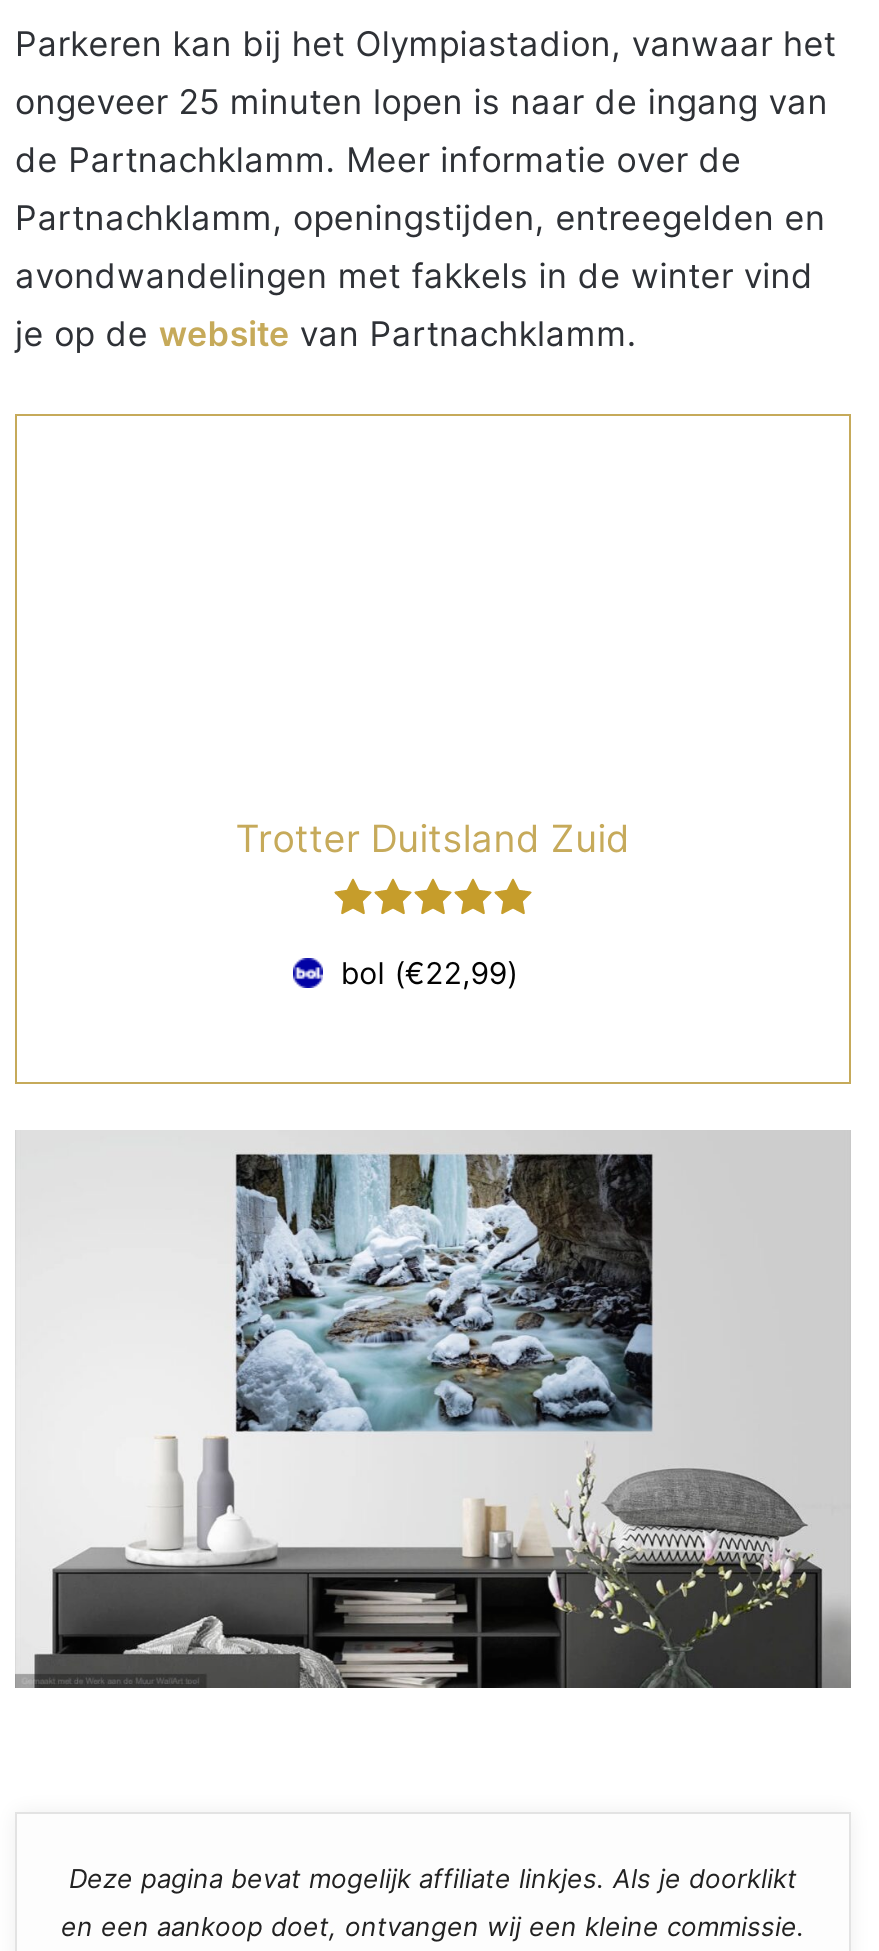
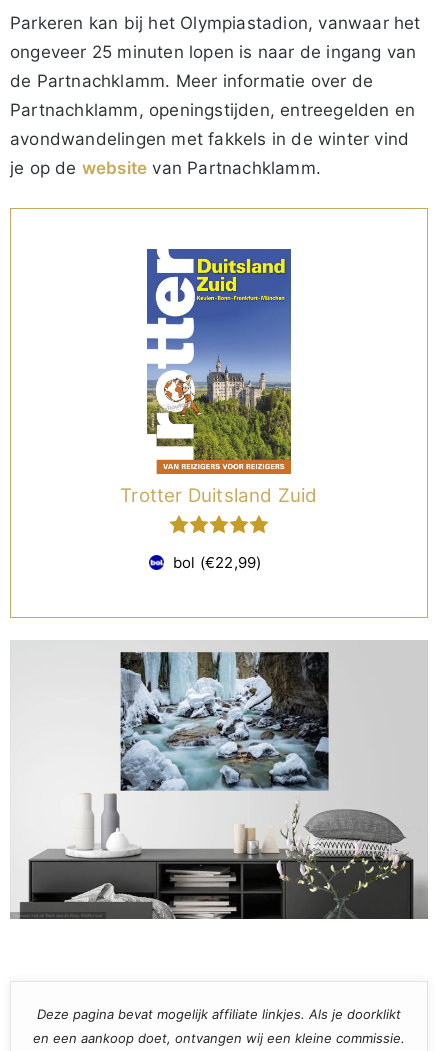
none -> [146,248,292,475] [image]

